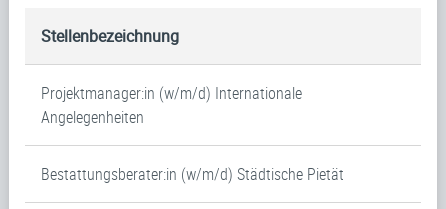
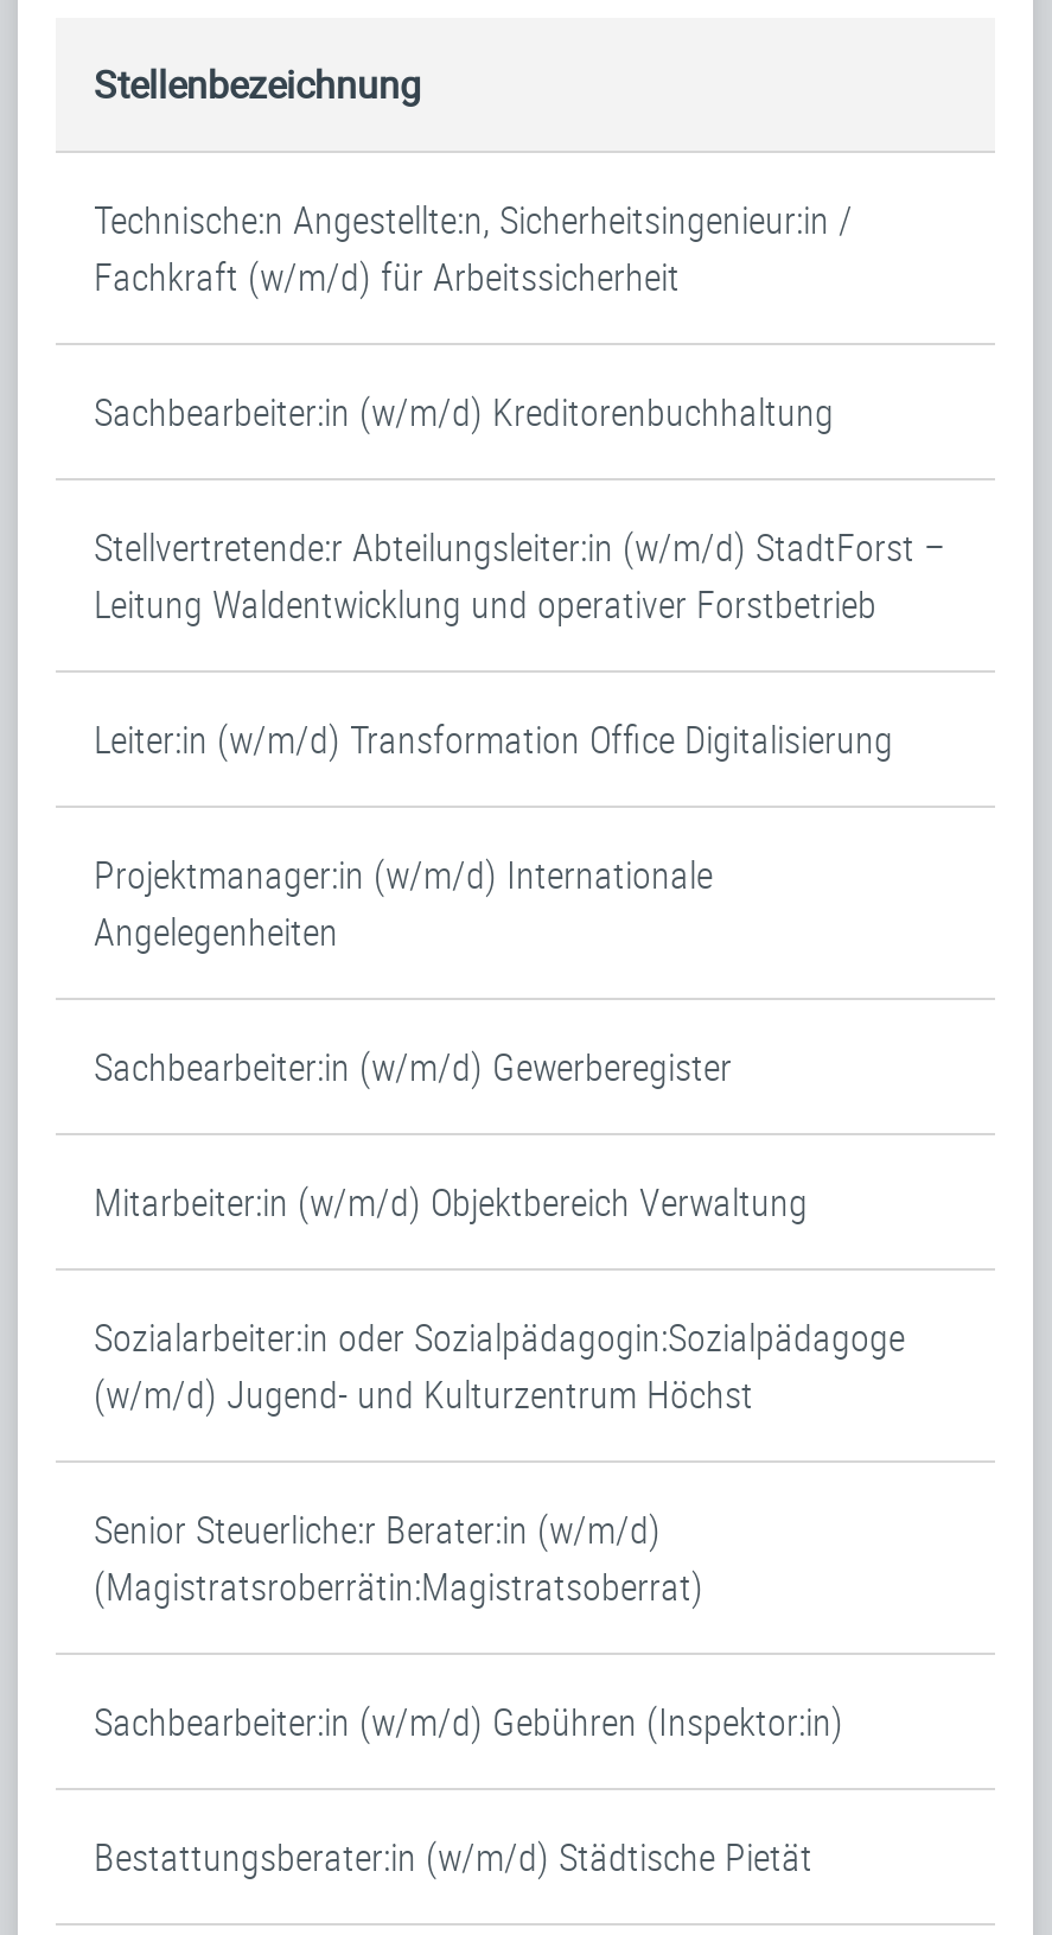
none -> [94,194,945,766] Technische:n Angestellte:n, Sicherheitsingenieur:in / | Fachkraft (w/m/d) für Arbeitssicherheit | Sachbearbeiter:in (w/m/d) Kreditorenbuchhaltung | Stellvertretende:r Abteilungsleiter:in (w/m/d) StadtForst – | Leitung Waldentwicklung und operativer Forstbetrieb | Leiter:in (w/m/d) Transformation Office Digitalisierung
none -> [94,1041,905,1748] Sachbearbeiter:in (w/m/d) Gewerberegister | Mitarbeiter:in (w/m/d) Objektbereich Verwaltung | Sozialarbeiter:in oder Sozialpädagogin:Sozialpädagoge | (w/m/d) Jugend- und Kulturzentrum Höchst | Senior Steuerliche:r Berater:in (w/m/d) | (Magistratsroberrätin:Magistratsoberrat) | Sachbearbeiter:in (w/m/d) Gebühren (Inspektor:in)

